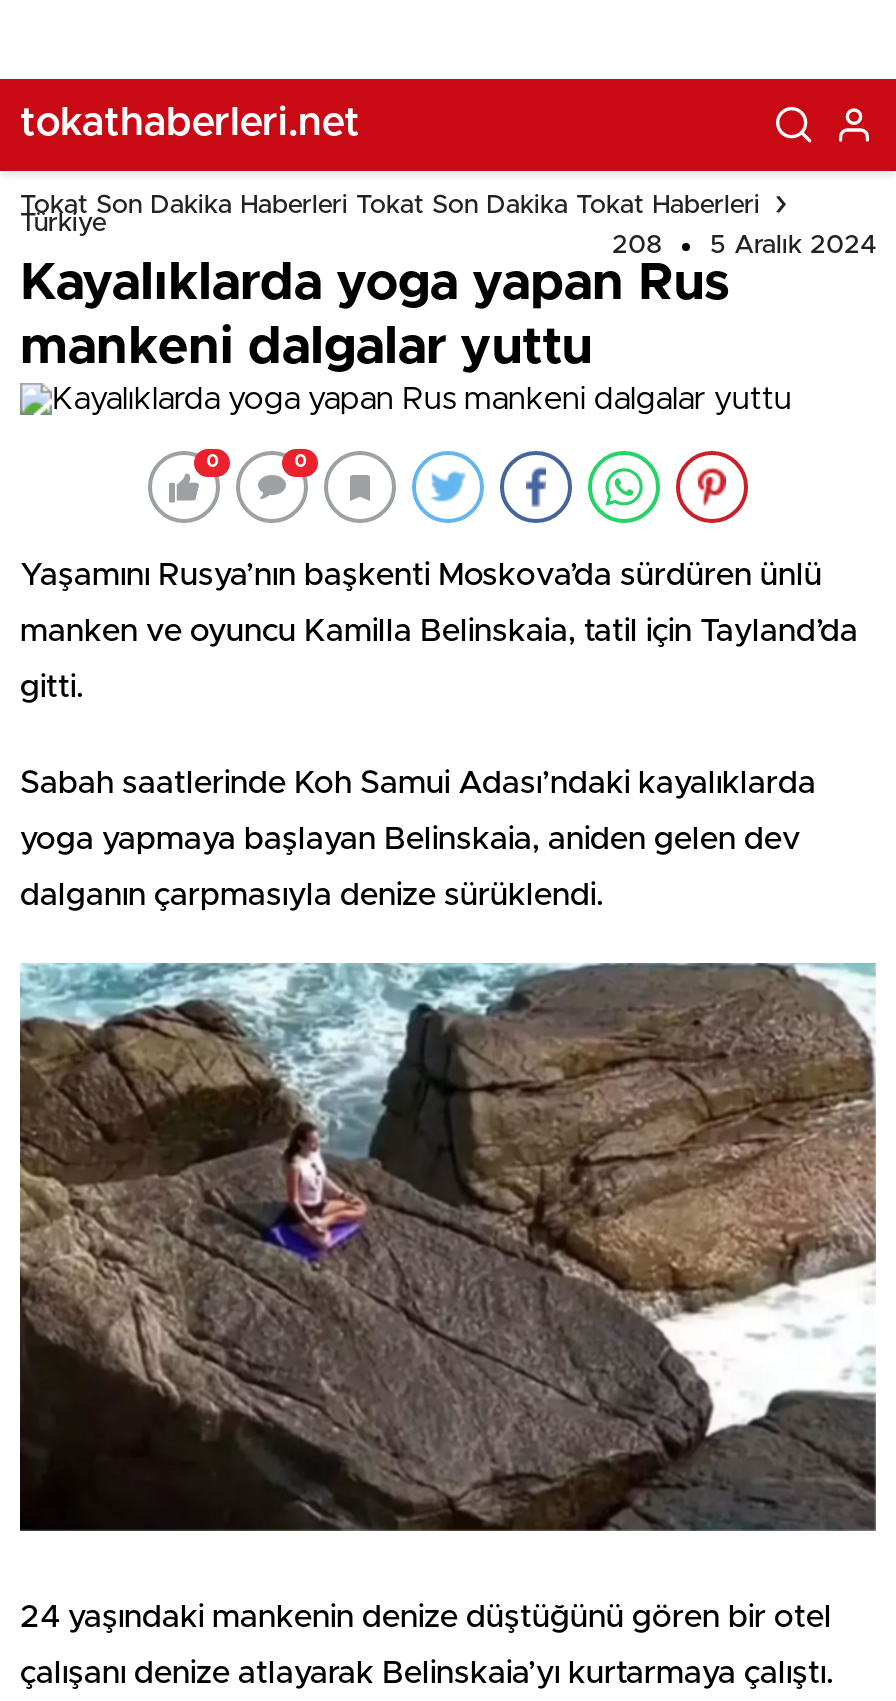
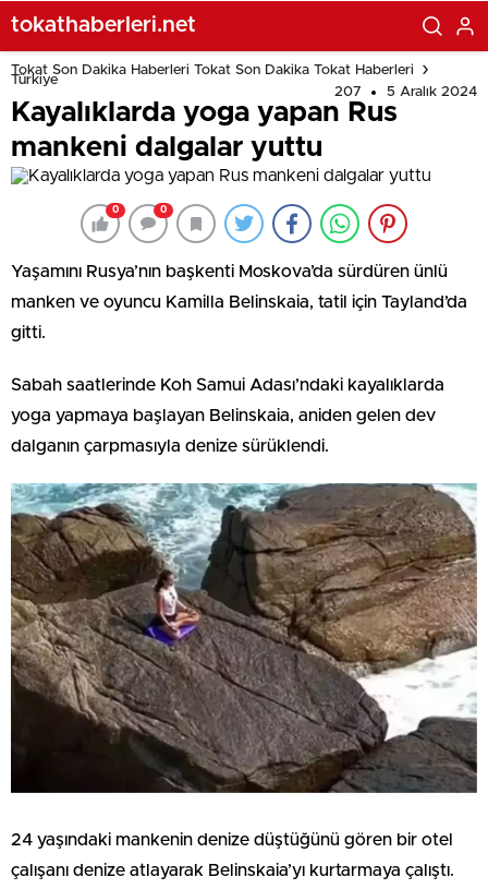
[612,233,876,259] 208 5 Aralık 2024 -> [334,85,477,99] 207 5 Aralık 2024

